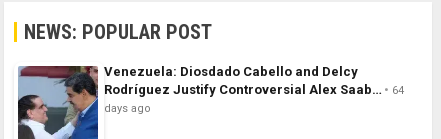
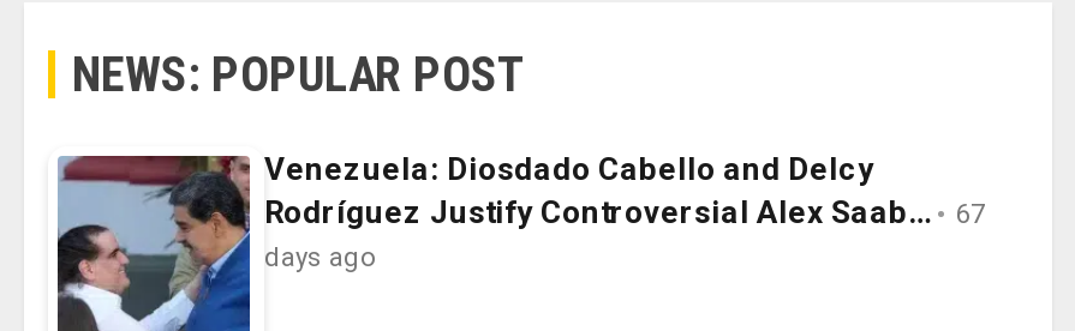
[104,82,404,97] Rodríguez Justify Controversial Alex Saab… 64 -> [264,195,985,231] Rodríguez Justify Controversial Alex Saab… 67

